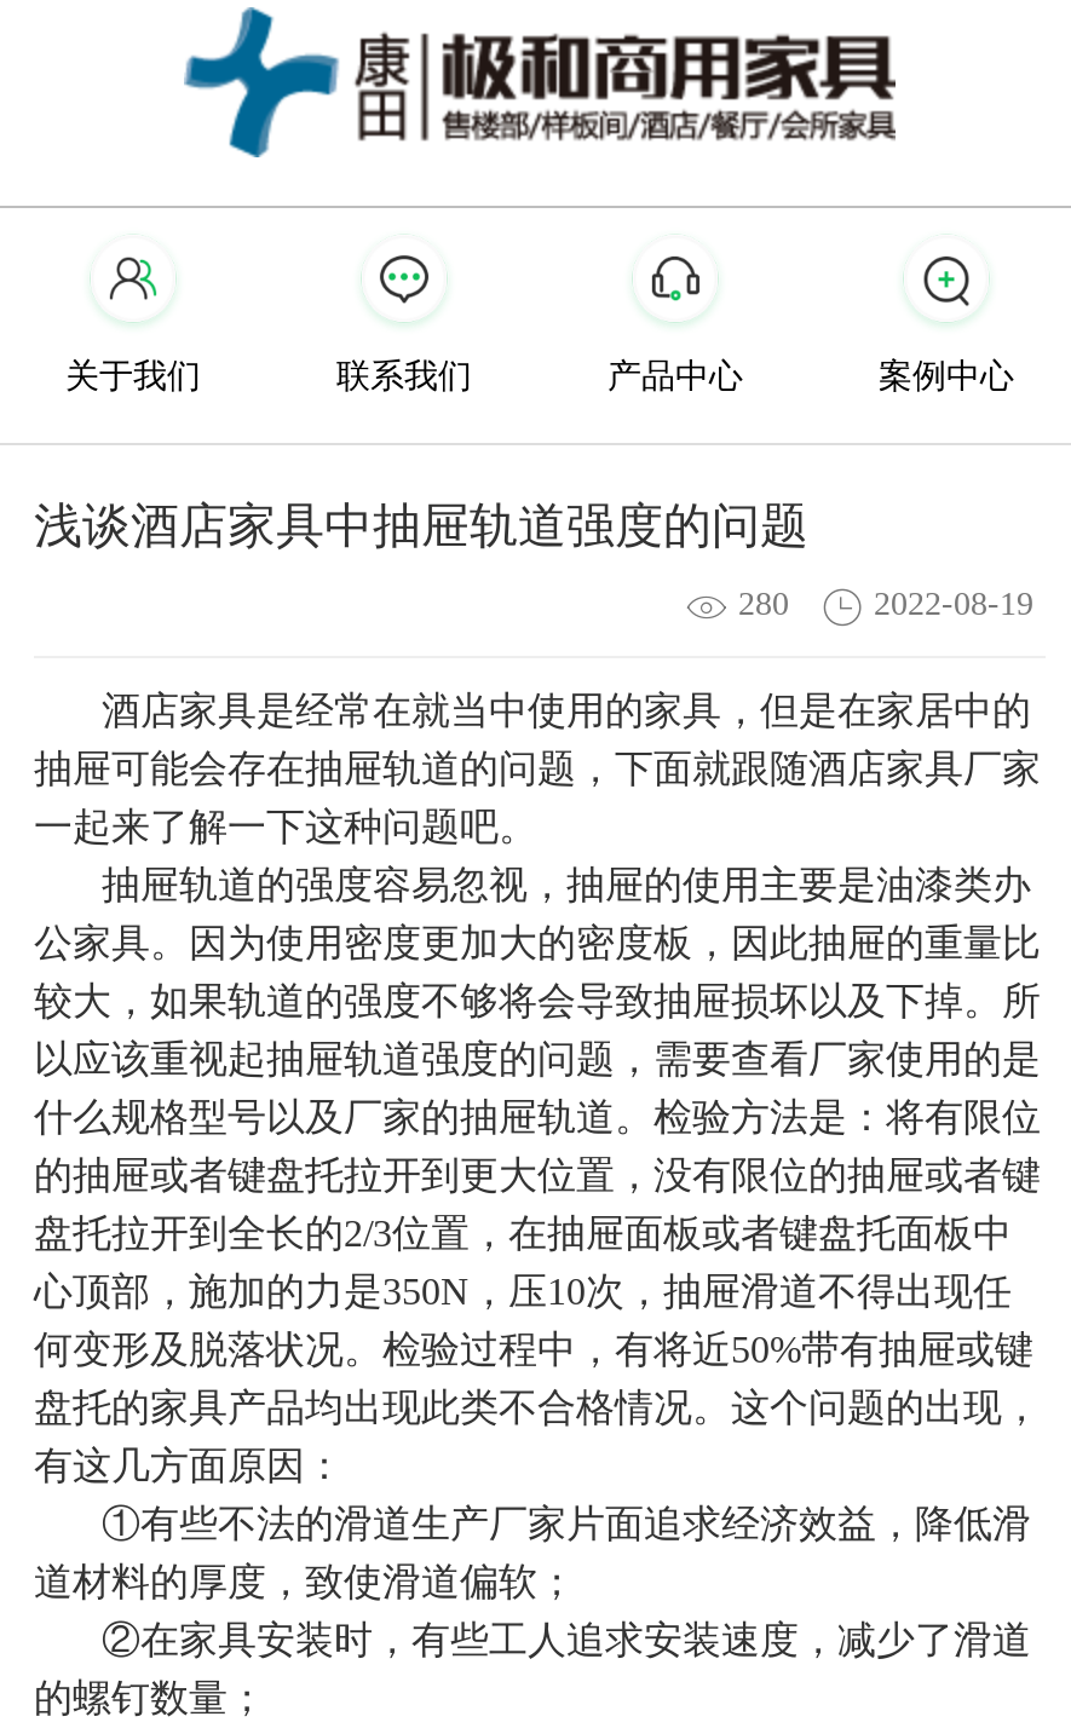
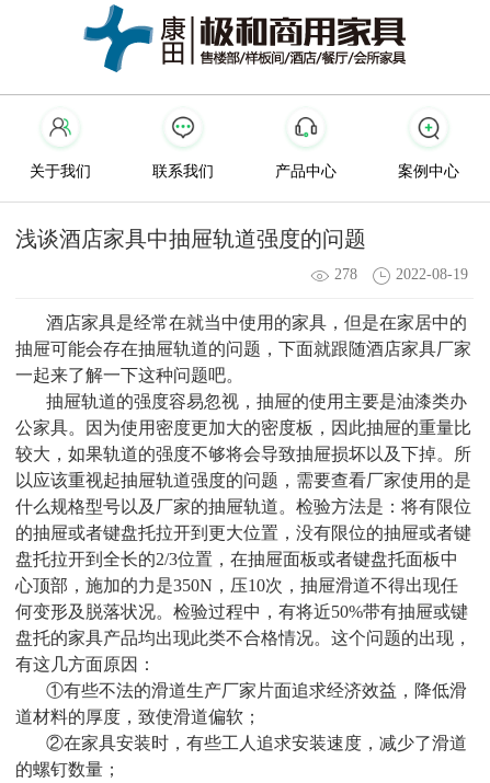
[738,585,789,621] 280 -> [334,266,357,282] 278

